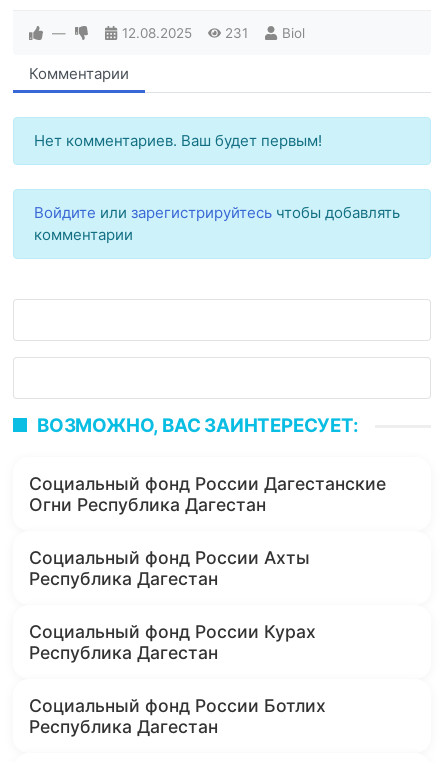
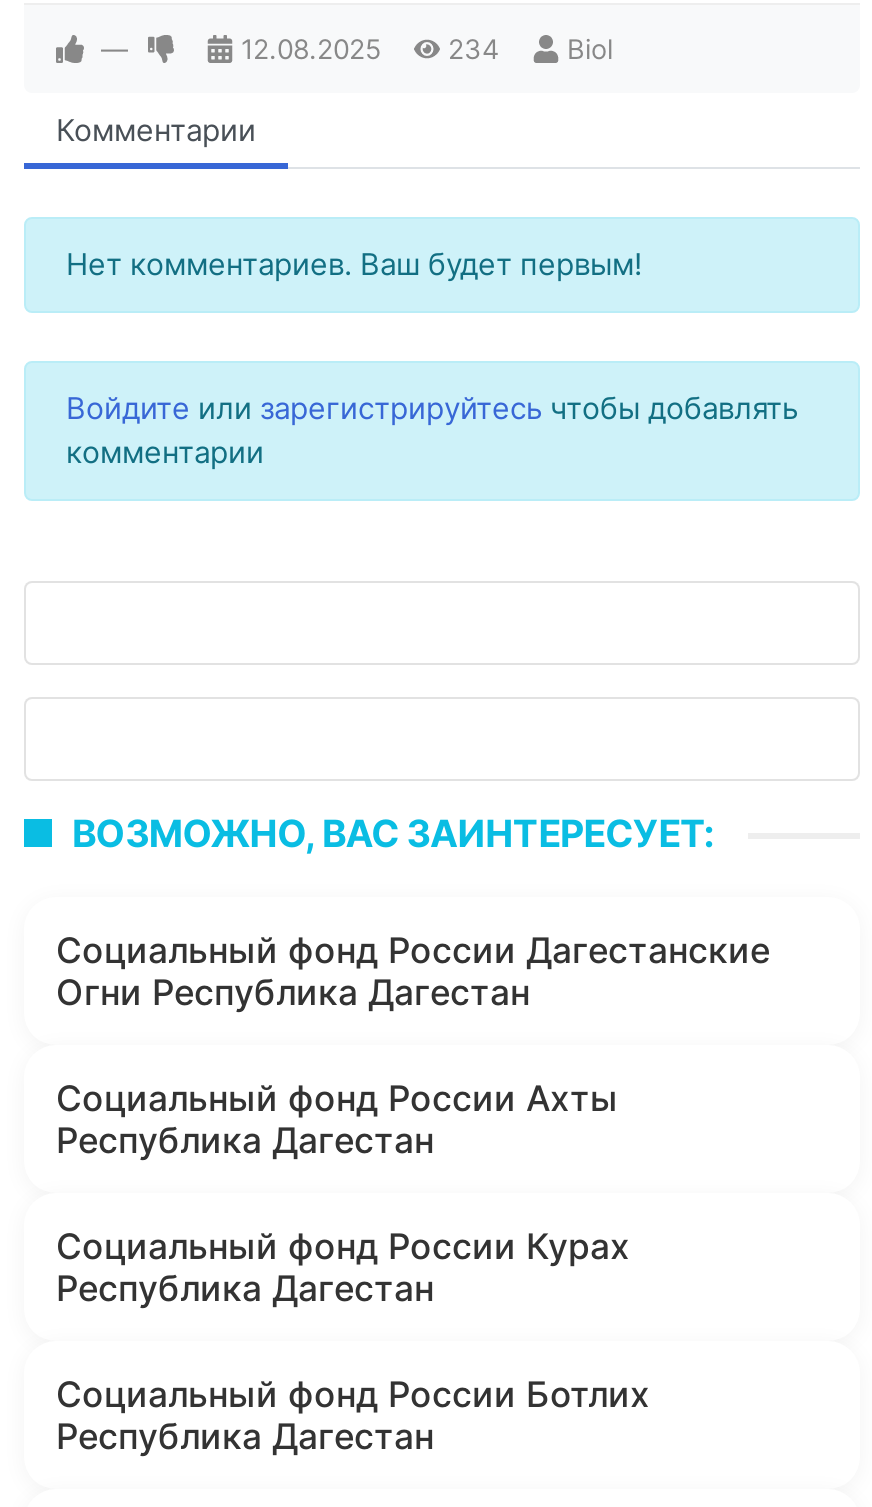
[121,25,248,41] 12.08.2025 231 -> [241,33,500,65] 12.08.2025 234

